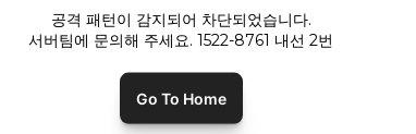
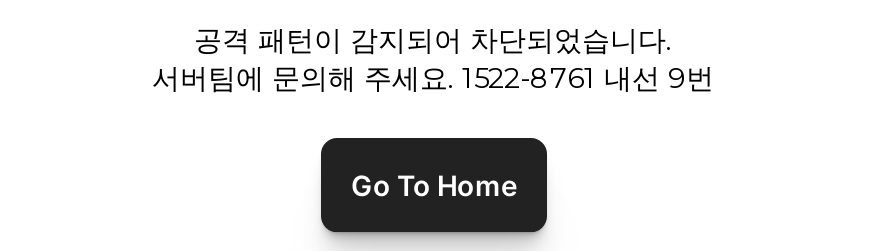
[28,30,333,50] 서버팀에 문의해 주세요. 1522-8761 내선 2번 -> [152,60,714,96] 서버팀에 문의해 주세요. 1522-8761 내선 9번

